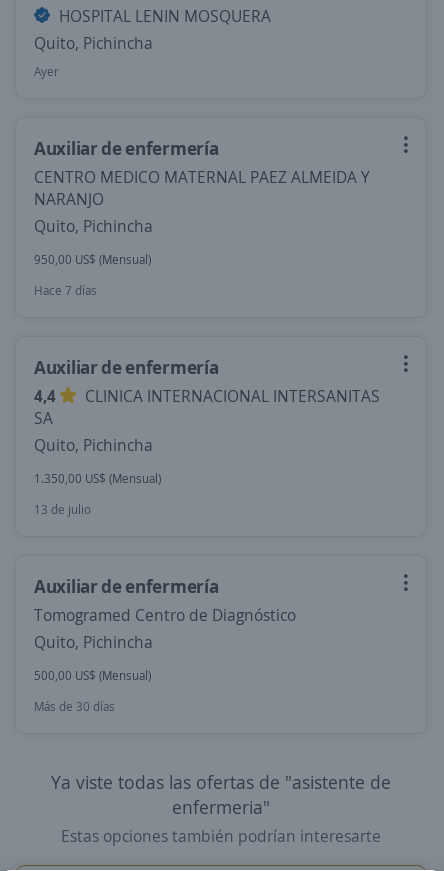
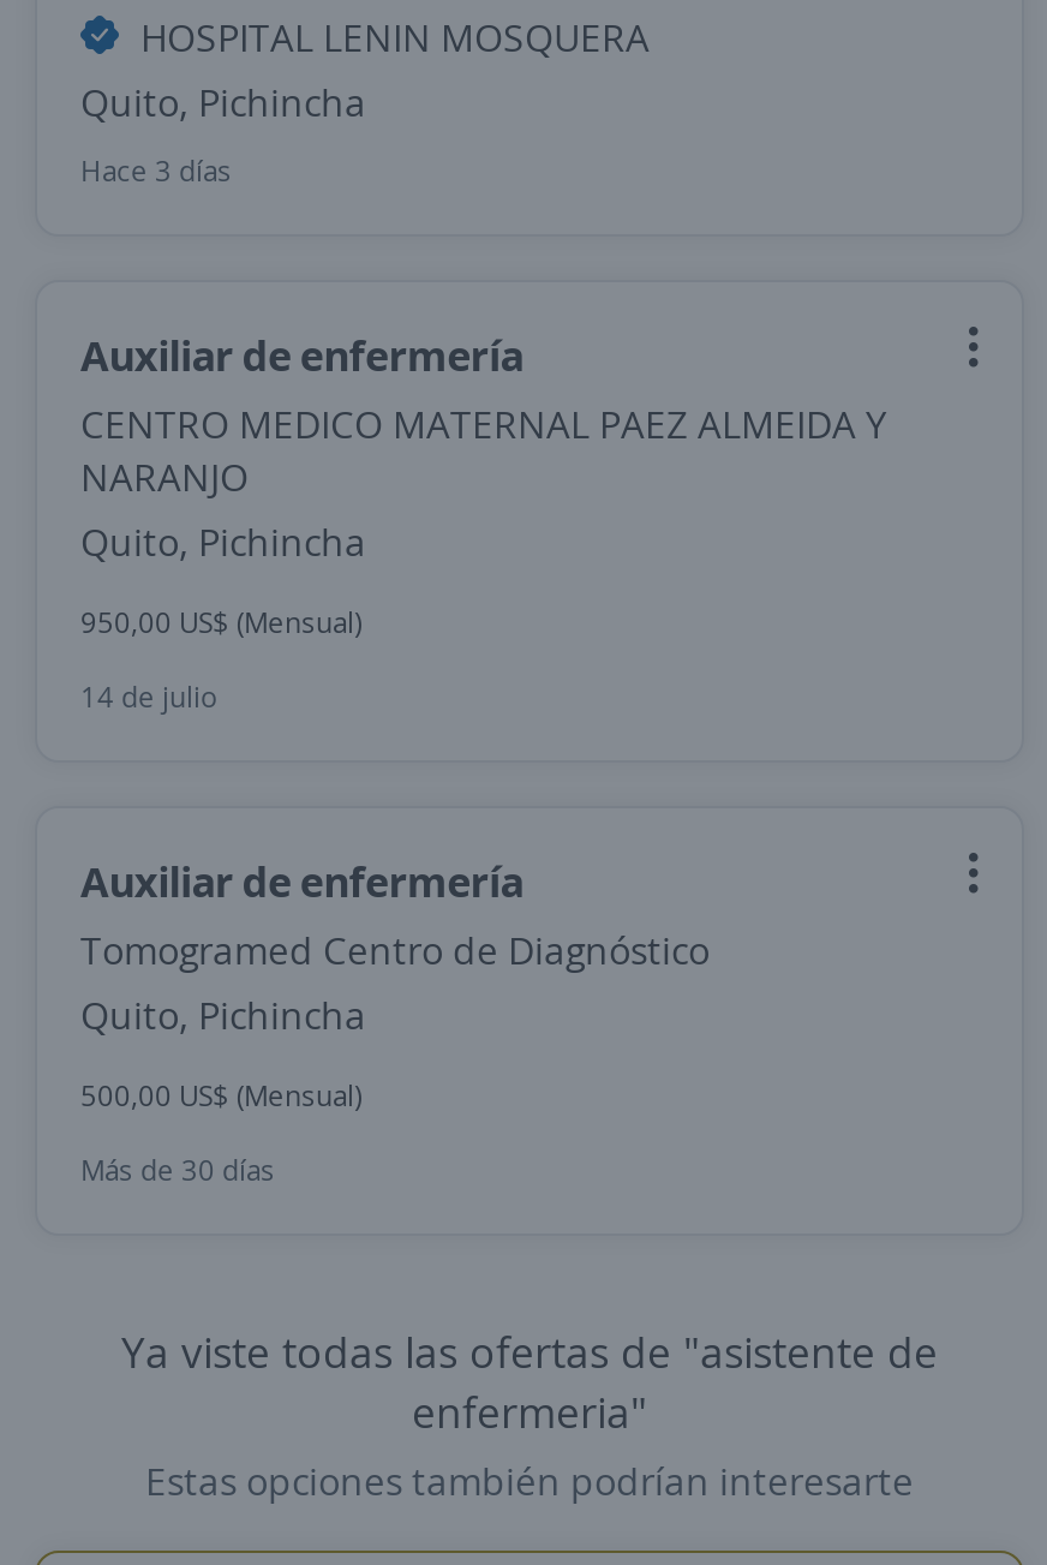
[34,63,59,80] Ayer -> [80,150,232,191] Hace 3 días
[34,282,380,518] Hace 7 días | Auxiliar de enfermería | 4,4 | CLINICA INTERNACIONAL INTERSANITAS | SA | Quito, Pichincha | 1.350,00 US$ (Mensual) | 13 de julio -> [80,676,217,717] 14 de julio

